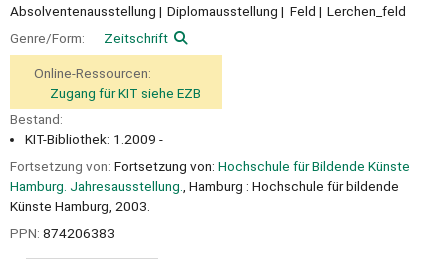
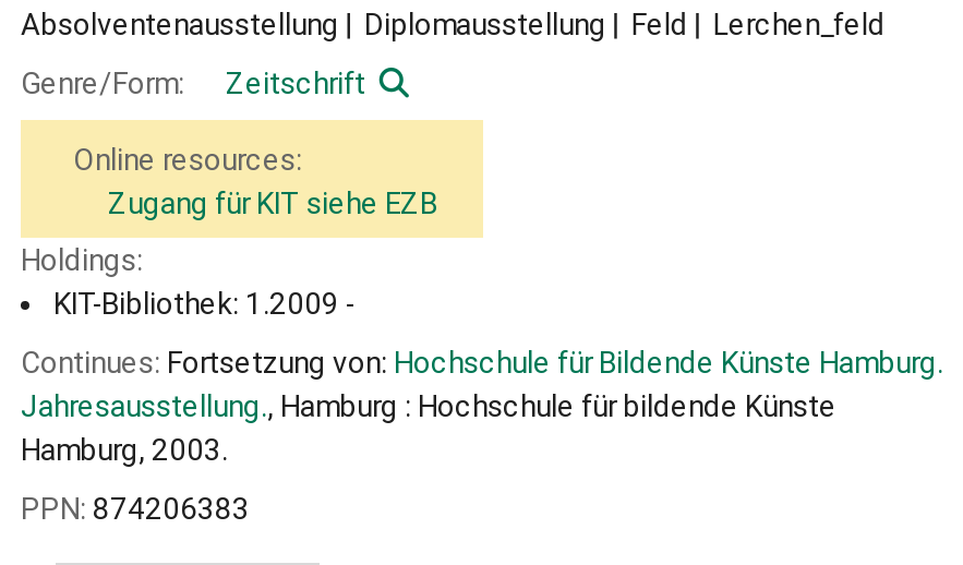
[34,64,151,80] Online-Ressourcen: -> [73,141,302,176] Online resources:
[10,111,63,127] Bestand: -> [21,243,143,278] Holdings:
[10,158,410,214] Fortsetzung von: Fortsetzung von: Hochschule für Bildende Künste | Hamburg. Jahresausstellung., Hamburg : Hochschule für bildende | Künste Hamburg, 2003. -> [21,345,943,467] Continues: Fortsetzung von: Hochschule für Bildende Künste Hamburg. | Jahresausstellung., Hamburg : Hochschule für bildende Künste | Hamburg, 2003.

